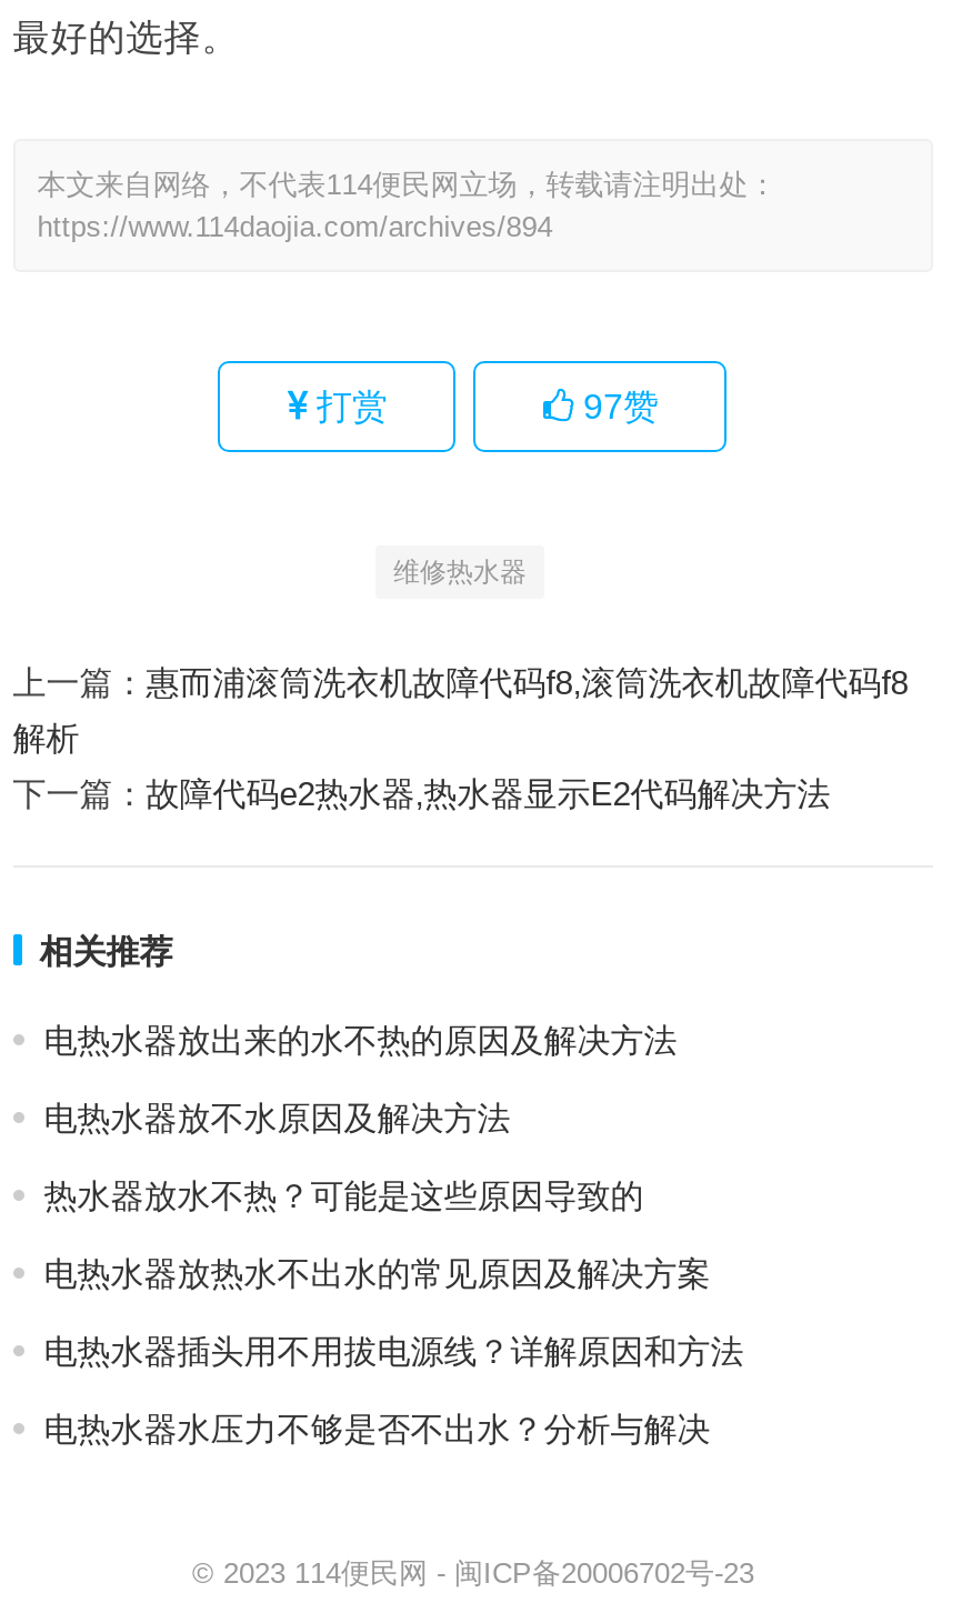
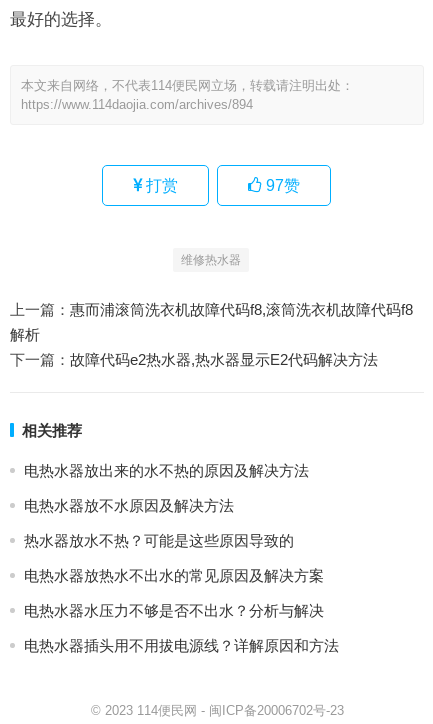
moved [44,1332,744,1369] -> [24,637,339,654]: 电热水器插头用不用拔电源线？详解原因和方法
moved [44,1409,710,1447] -> [24,602,324,619]: 电热水器水压力不够是否不出水？分析与解决

